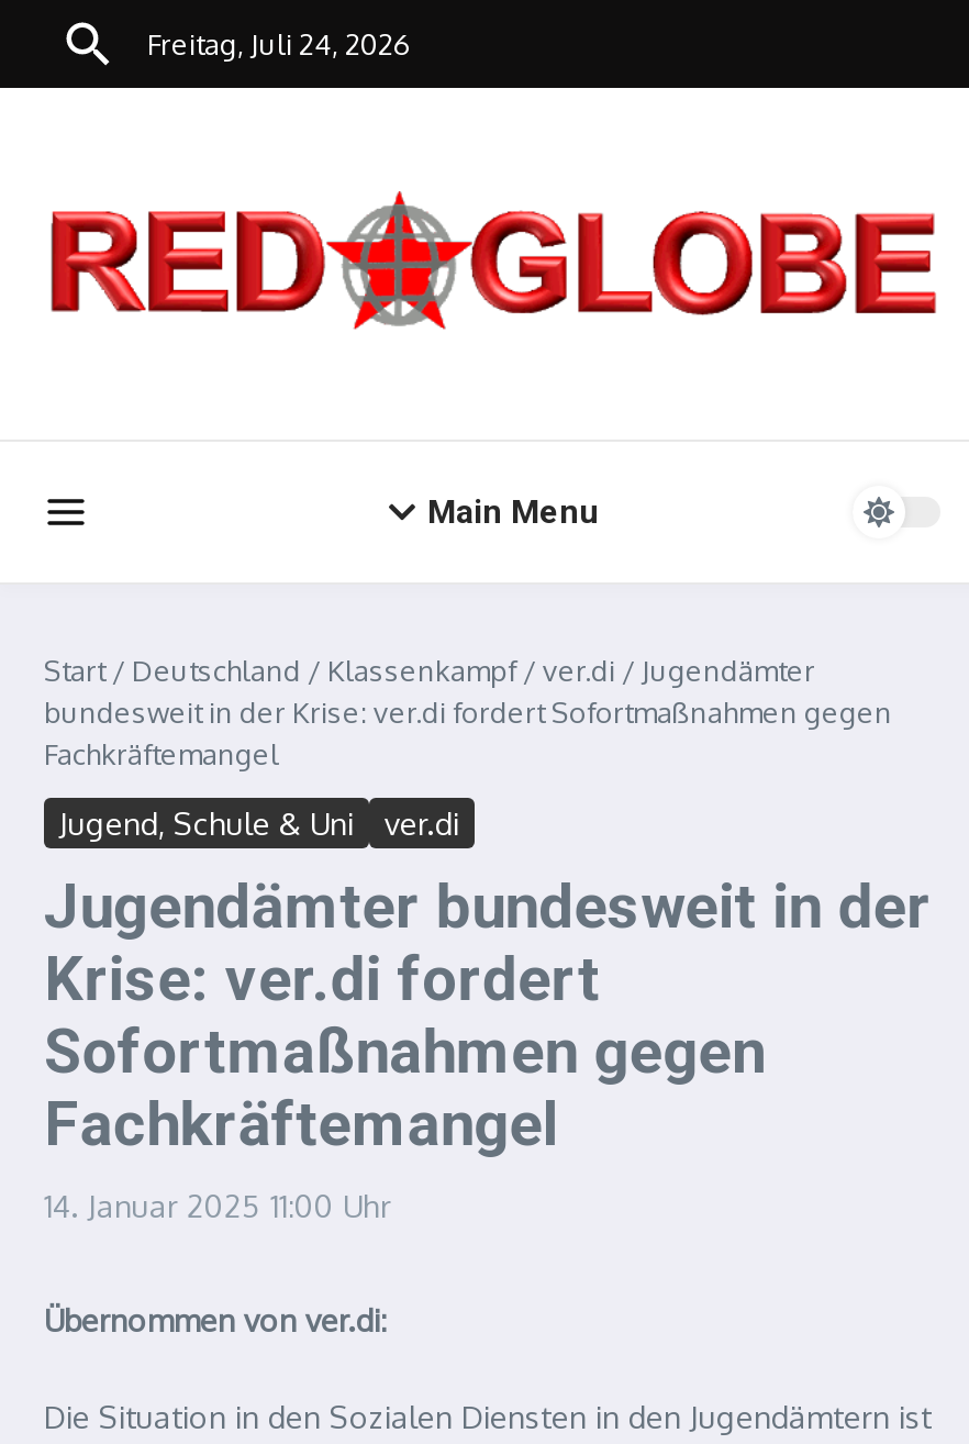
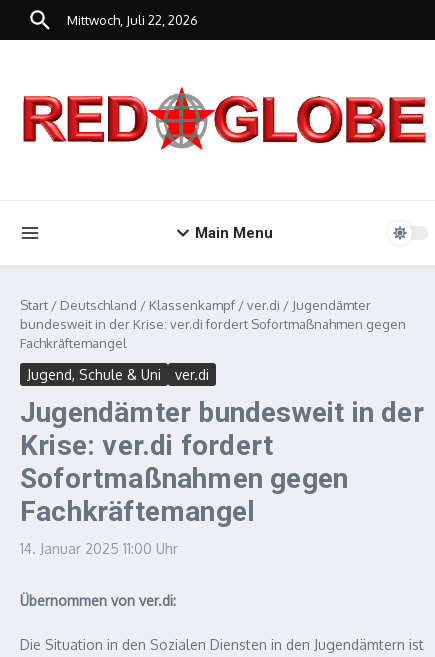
[147,25,411,60] Freitag, Juli 24, 2026 -> [67,11,198,27] Mittwoch, Juli 22, 2026

